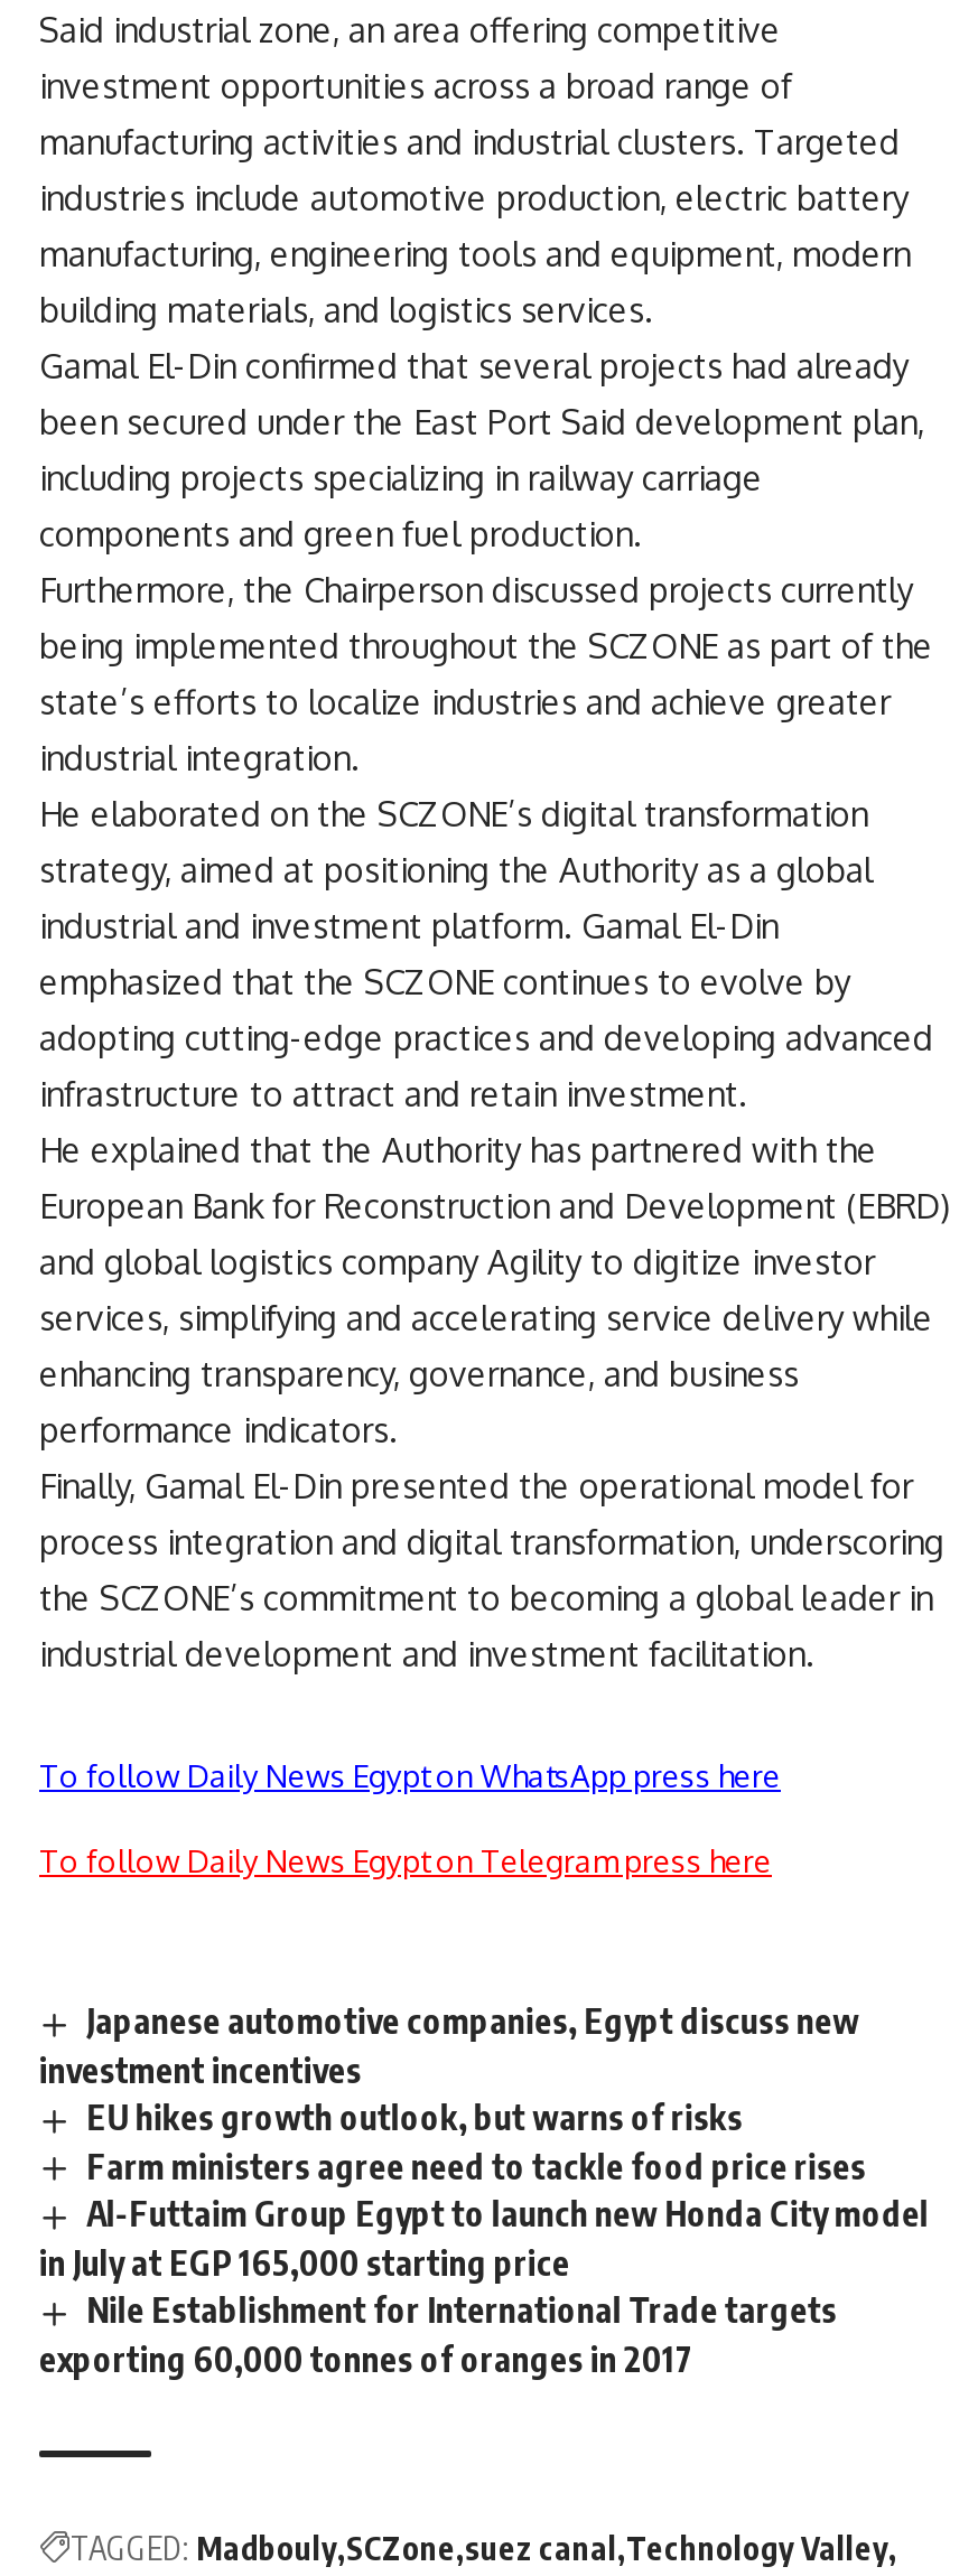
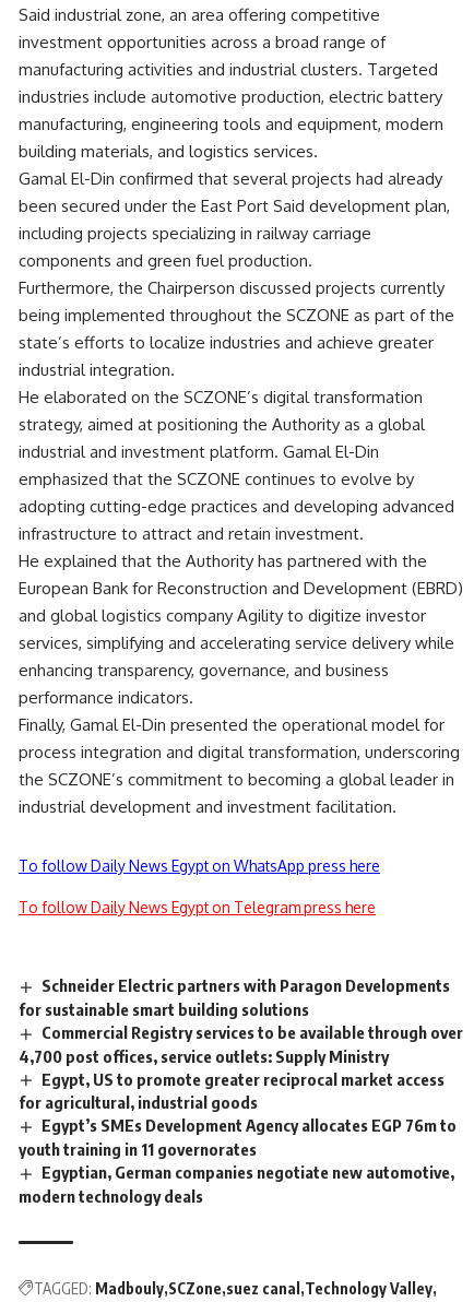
[39,2000,929,2379] Japanese automotive companies, Egypt discuss new | investment incentives | EU hikes growth outlook, but warns of risks | Farm ministers agree need to tackle food price rises | Al-Futtaim Group Egypt to launch new Honda City model | in July at EGP 165,000 starting price | Nile Establishment for International Trade targets | exporting 60,000 tonnes of oranges in 2017 -> [19,975,463,1206] Schneider Electric partners with Paragon Developments | for sustainable smart building solutions | Commercial Registry services to be available through over | 4,700 post offices, service outlets: Supply Ministry | Egypt, US to promote greater reciprocal market access | for agricultural, industrial goods | Egypt’s SMEs Development Agency allocates EGP 76m to | youth training in 11 governorates | Egyptian, German companies negotiate new automotive, | modern technology deals

